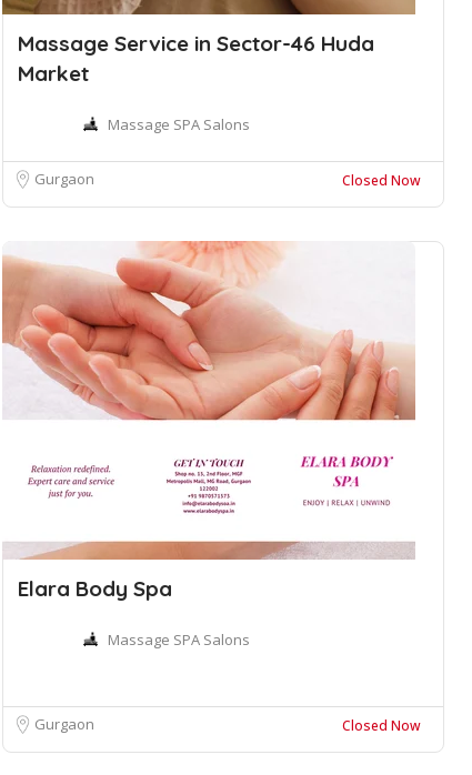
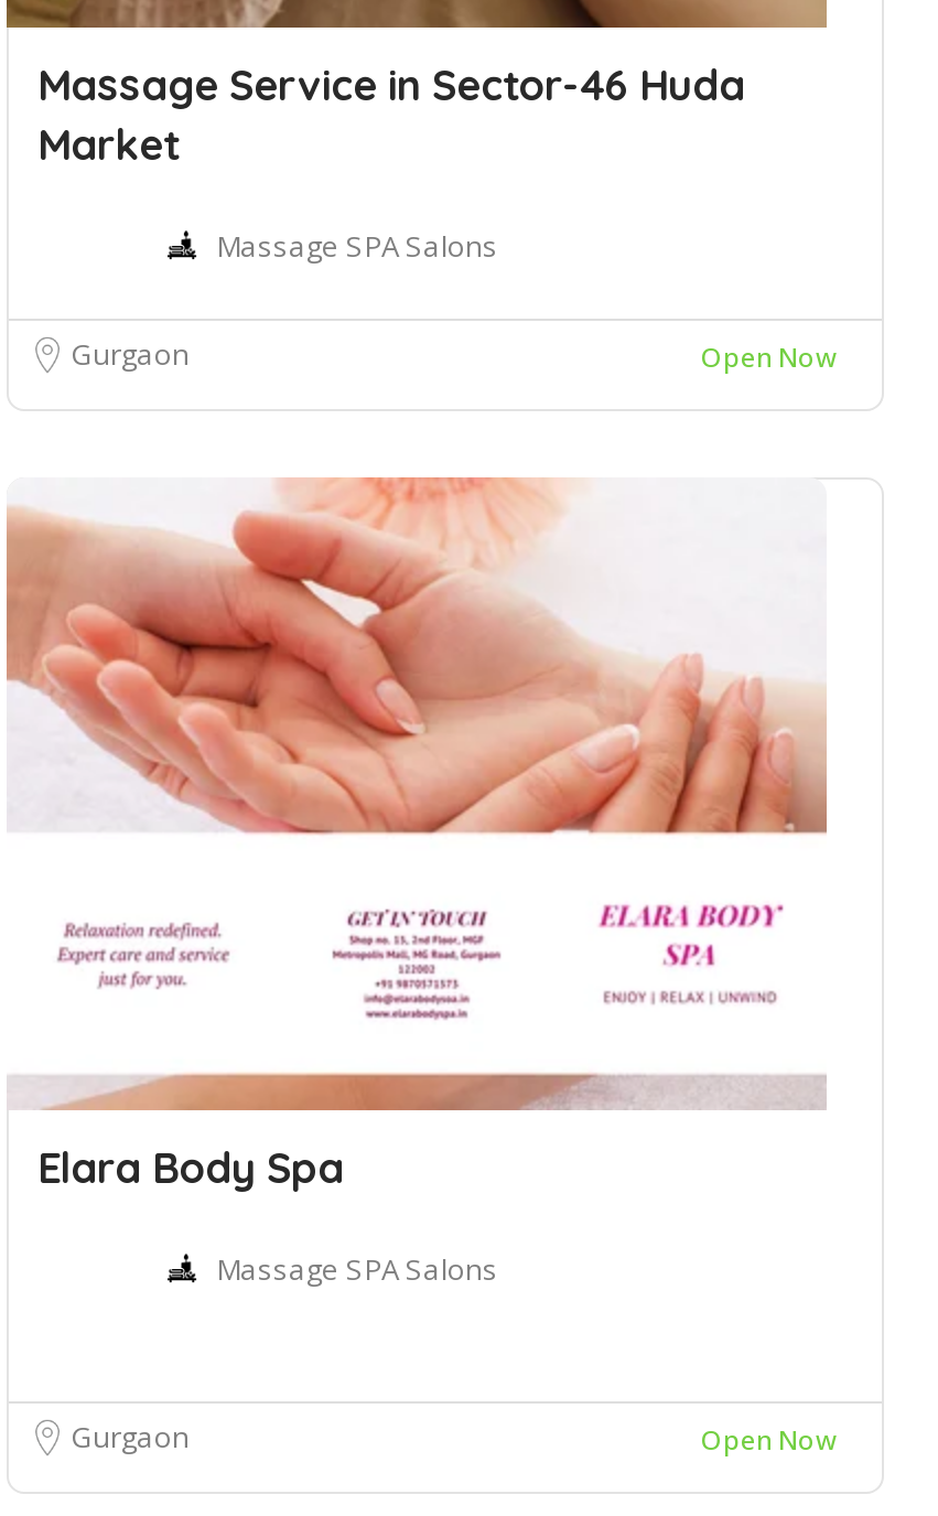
[342,171,421,190] Closed Now -> [701,340,838,377] Open Now
[342,716,421,735] Closed Now -> [701,1423,838,1460] Open Now

